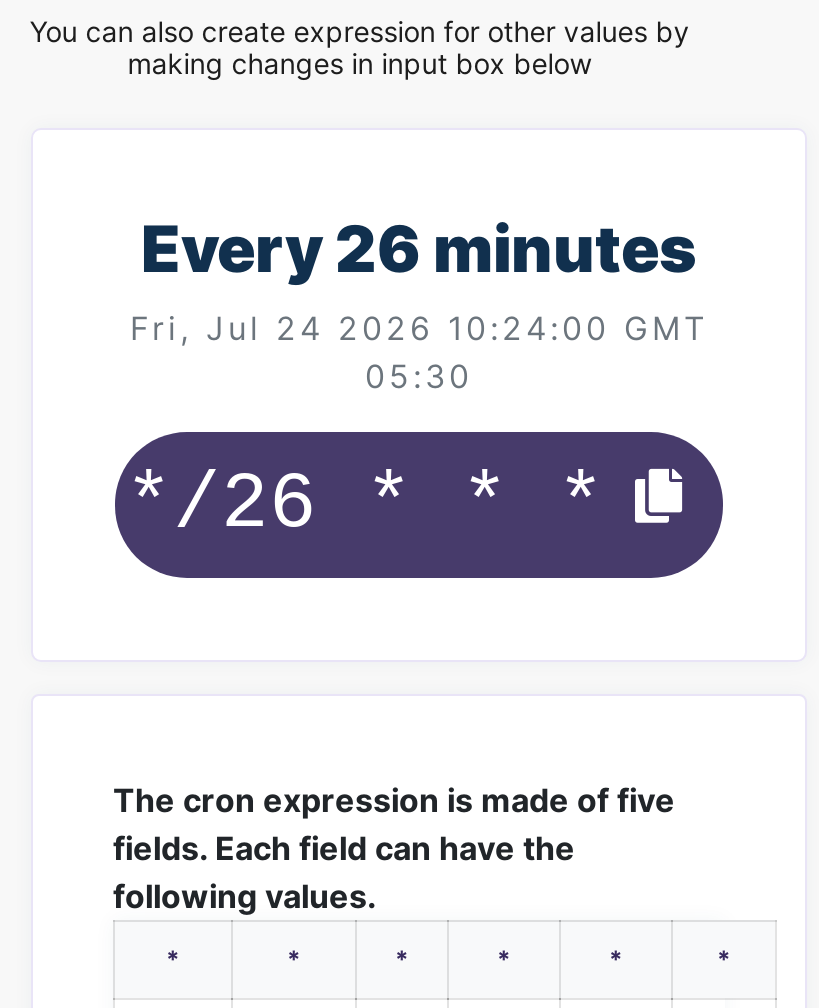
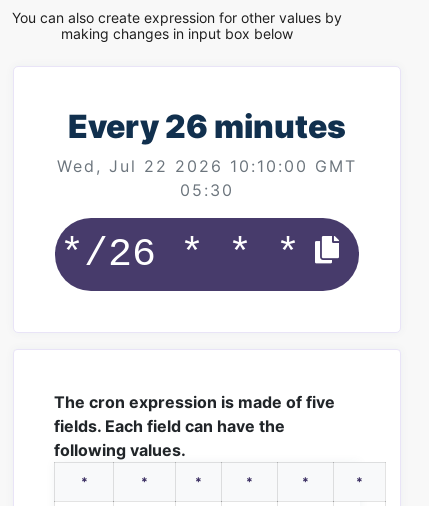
[130,308,708,348] Fri, Jul 24 2026 10:24:00 GMT -> [57,156,357,176] Wed, Jul 22 2026 10:10:00 GMT

